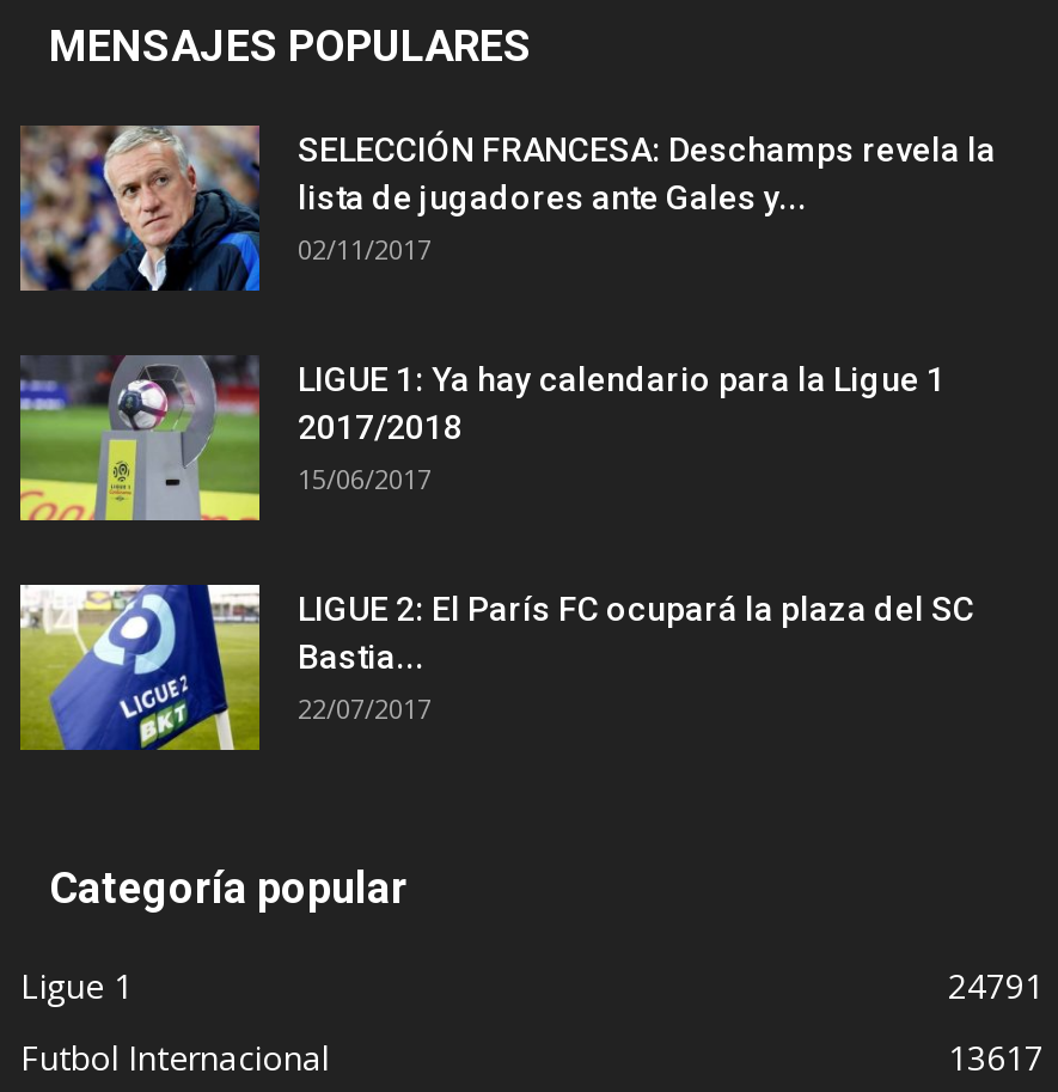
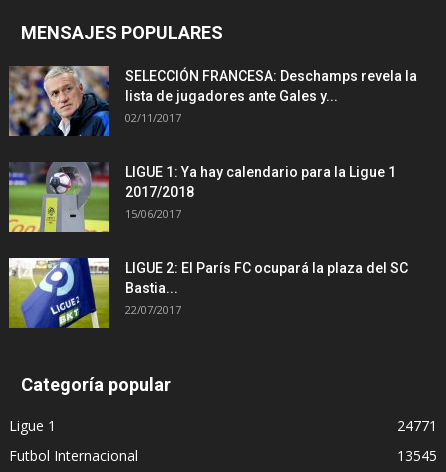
[948,962,1044,1008] 24791 -> [397,416,437,435] 24771
[948,1034,1044,1080] 13617 -> [397,446,437,465] 13545

